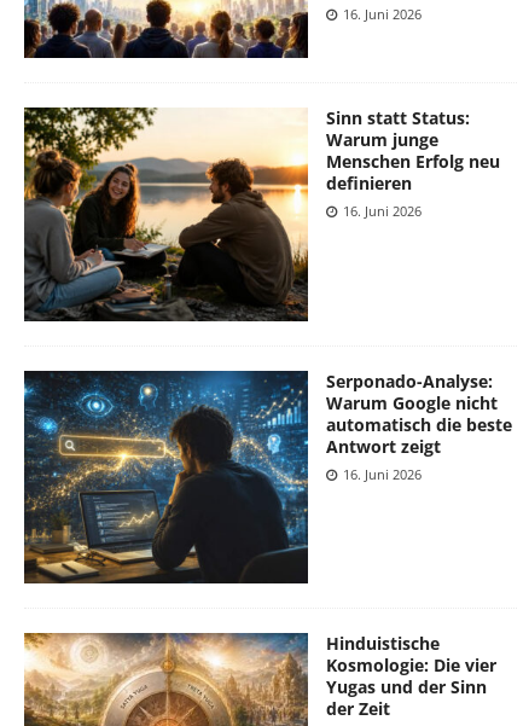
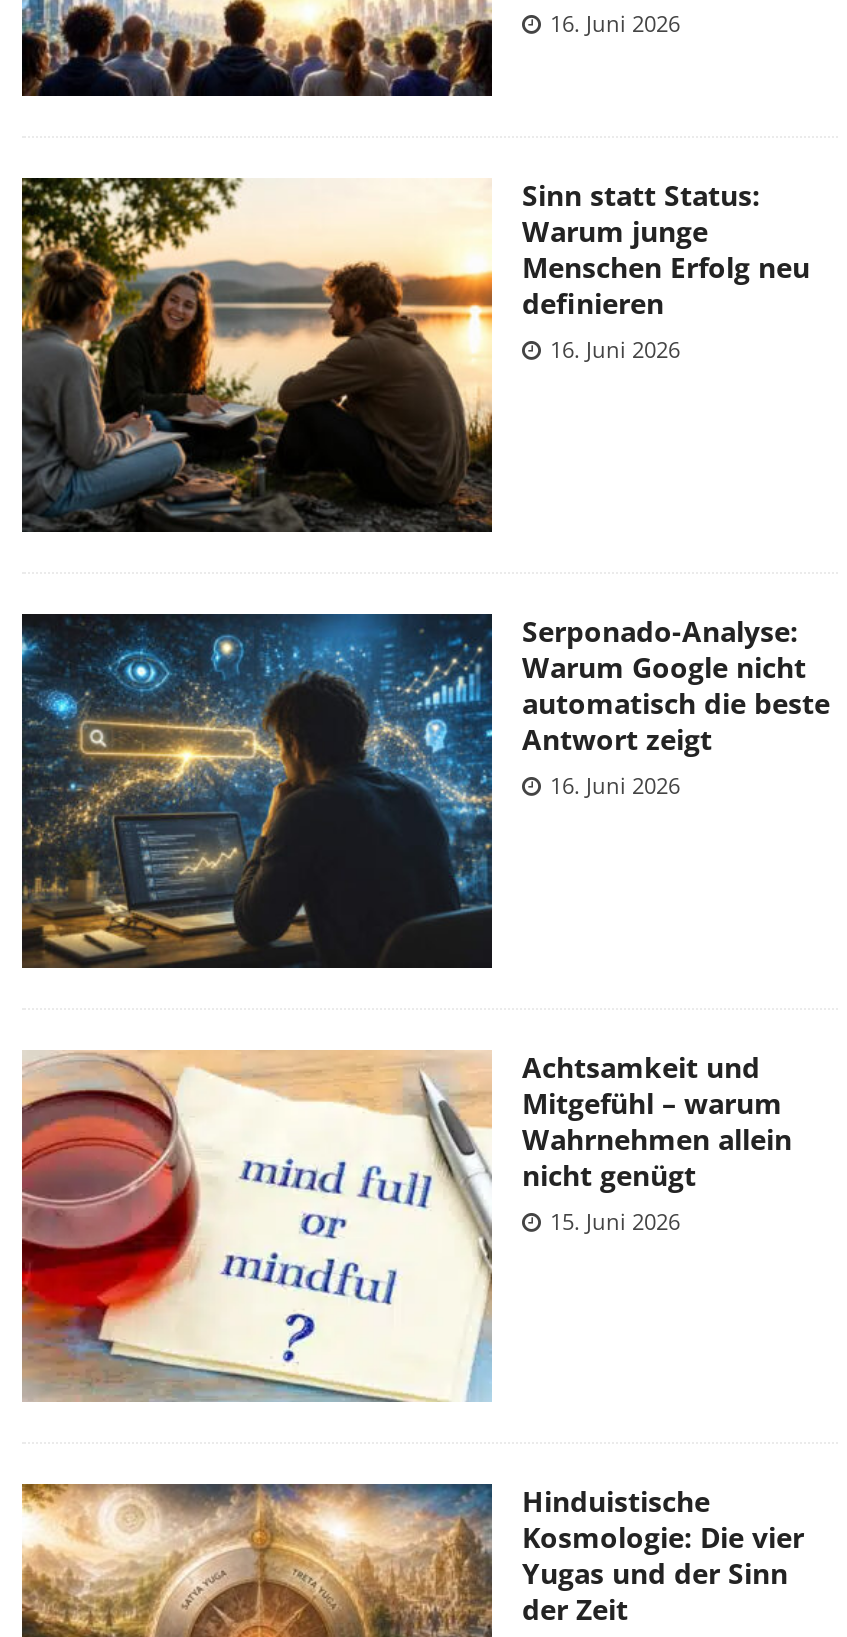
none -> [20,1047,792,1402] [image] | Achtsamkeit und | Mitgefühl – warum | Wahrnehmen allein | nicht genügt | 15. Juni 2026

